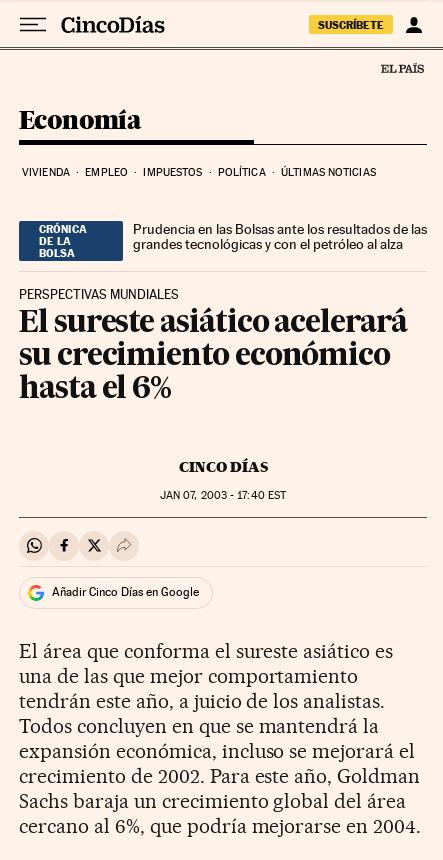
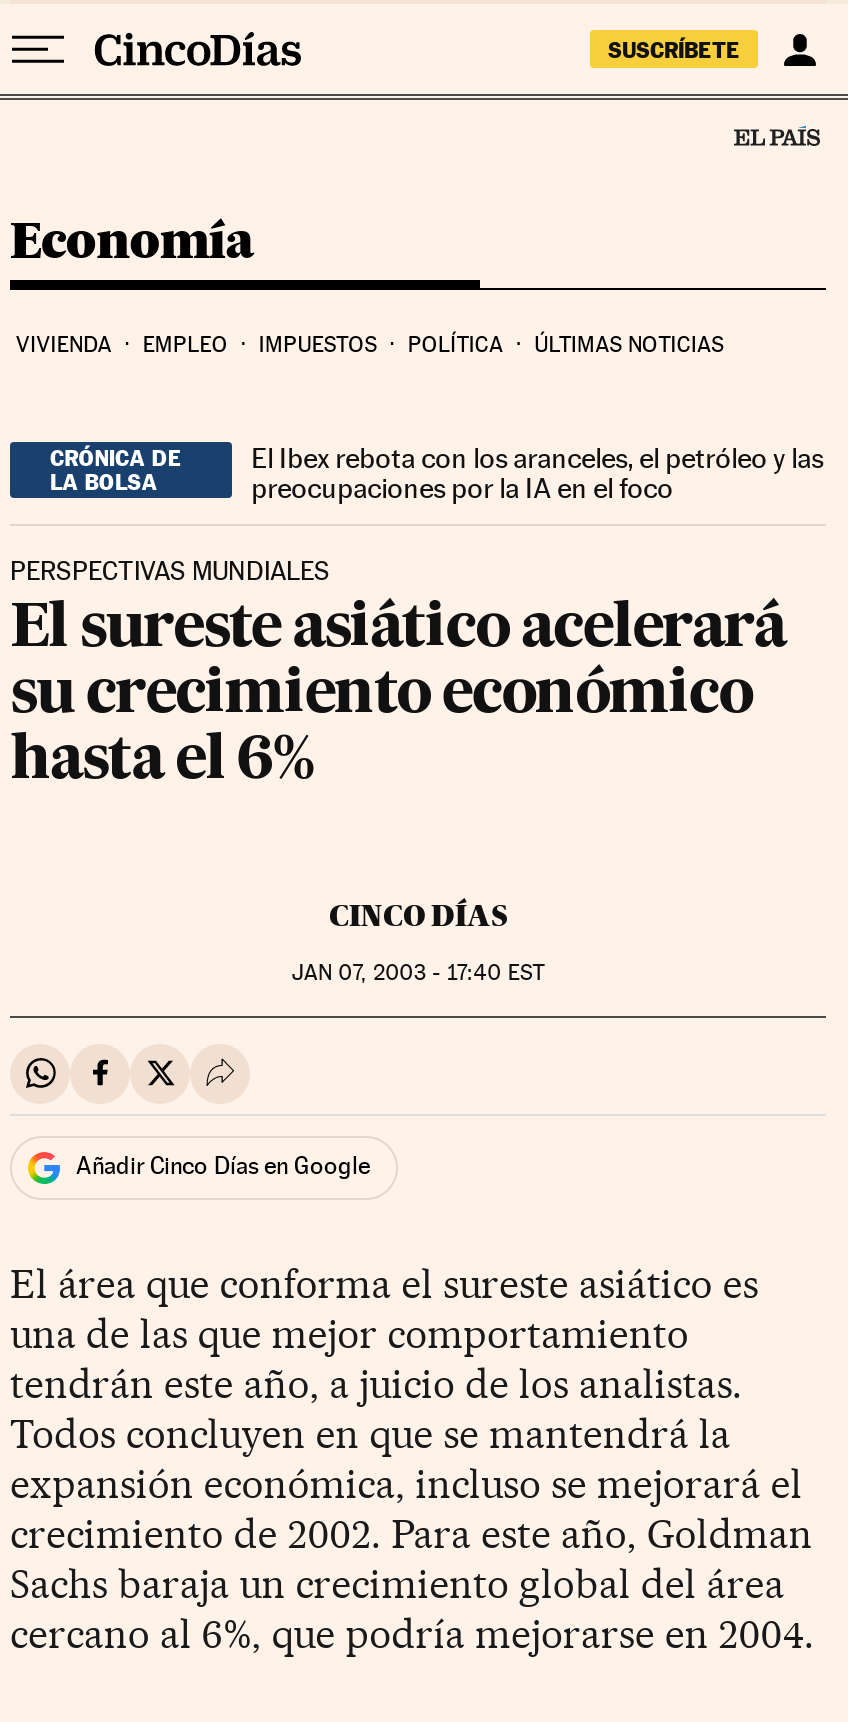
[133,221,427,252] Prudencia en las Bolsas ante los resultados de las | grandes tecnológicas y con el petróleo al alza -> [251,441,823,503] El Ibex rebota con los aranceles, el petróleo y las | preocupaciones por la IA en el foco

